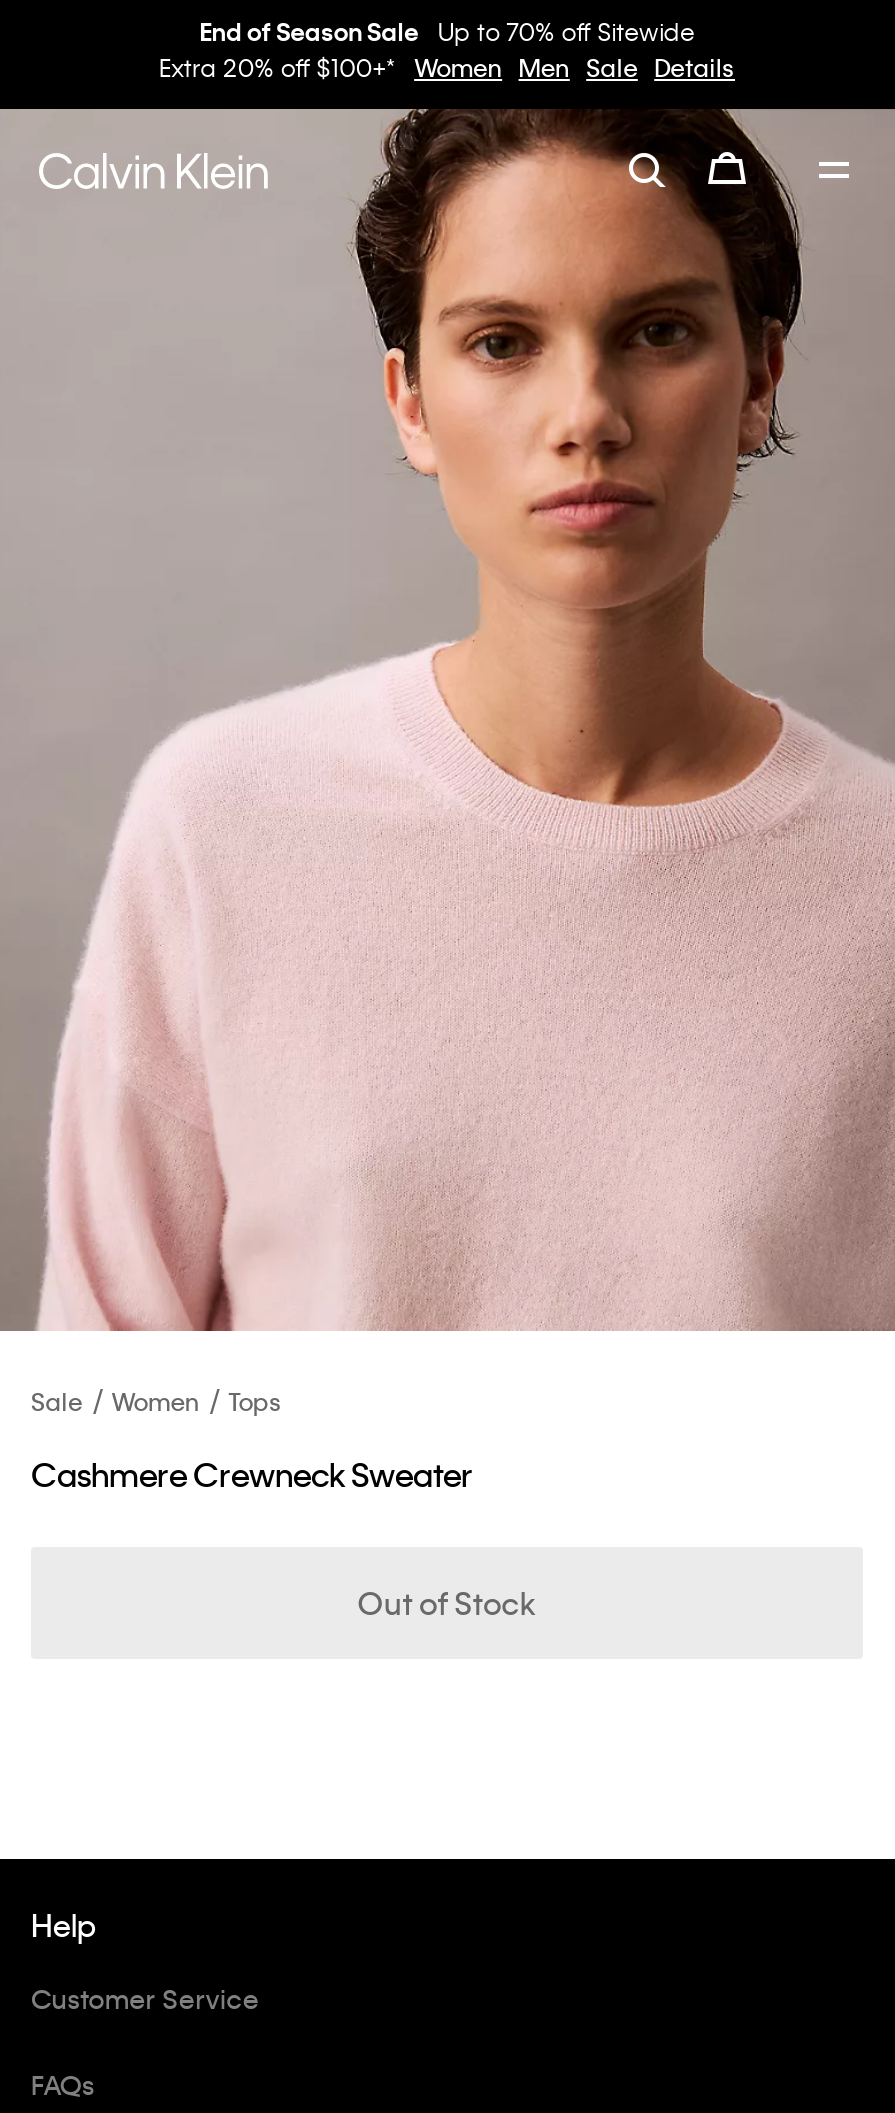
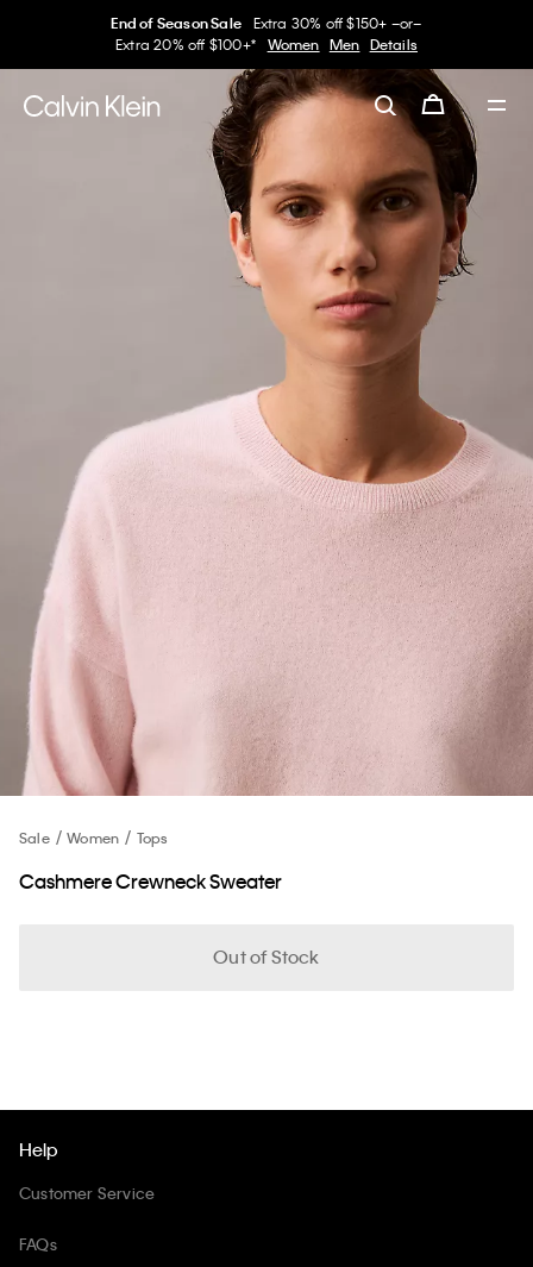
[155,15,731,83] End of Season Sale Up to 70% off Sitewide | Extra 20% off $100+* Women Men Sale Details -> [111,13,422,54] End of Season Sale Extra 30% off $150+ –or– | Extra 20% off $100+* Women Men Details

